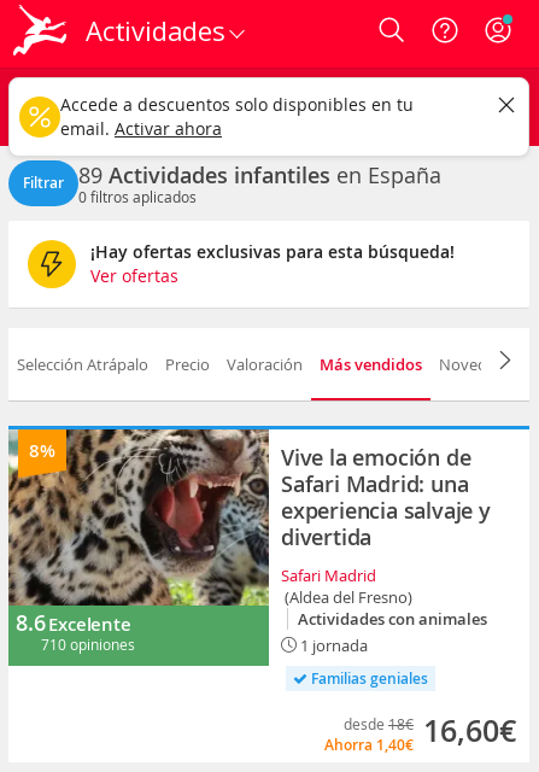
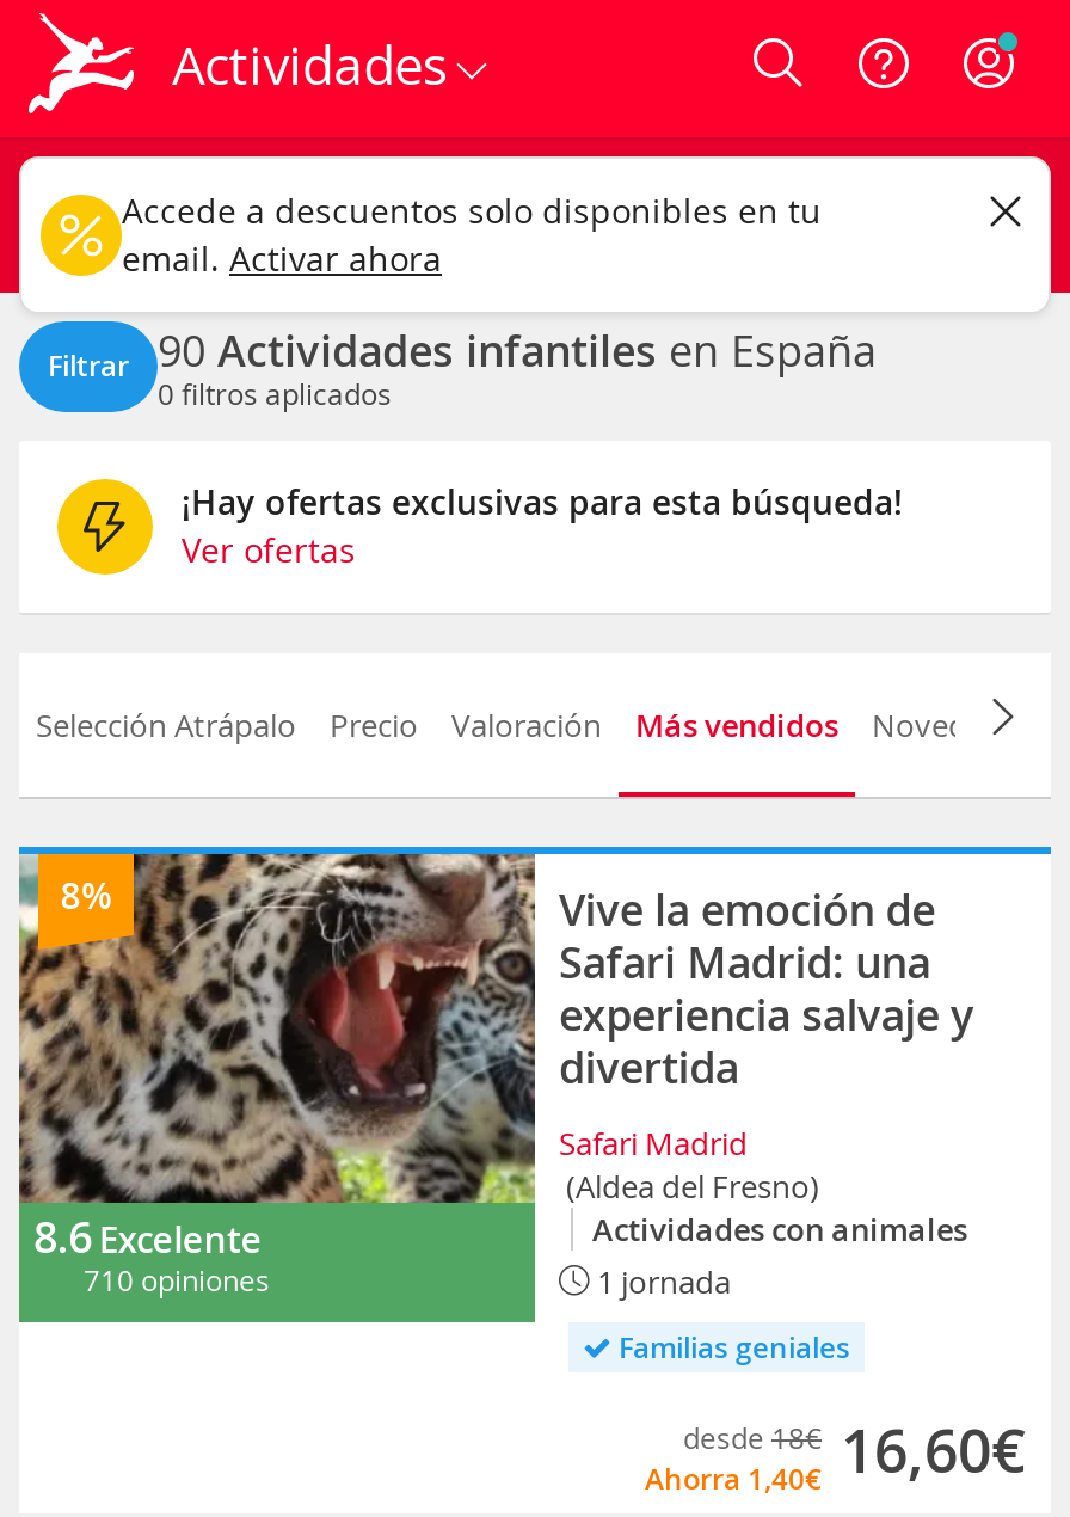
[78,160,441,189] 89 Actividades infantiles en España -> [158,321,877,379] 90 Actividades infantiles en España

